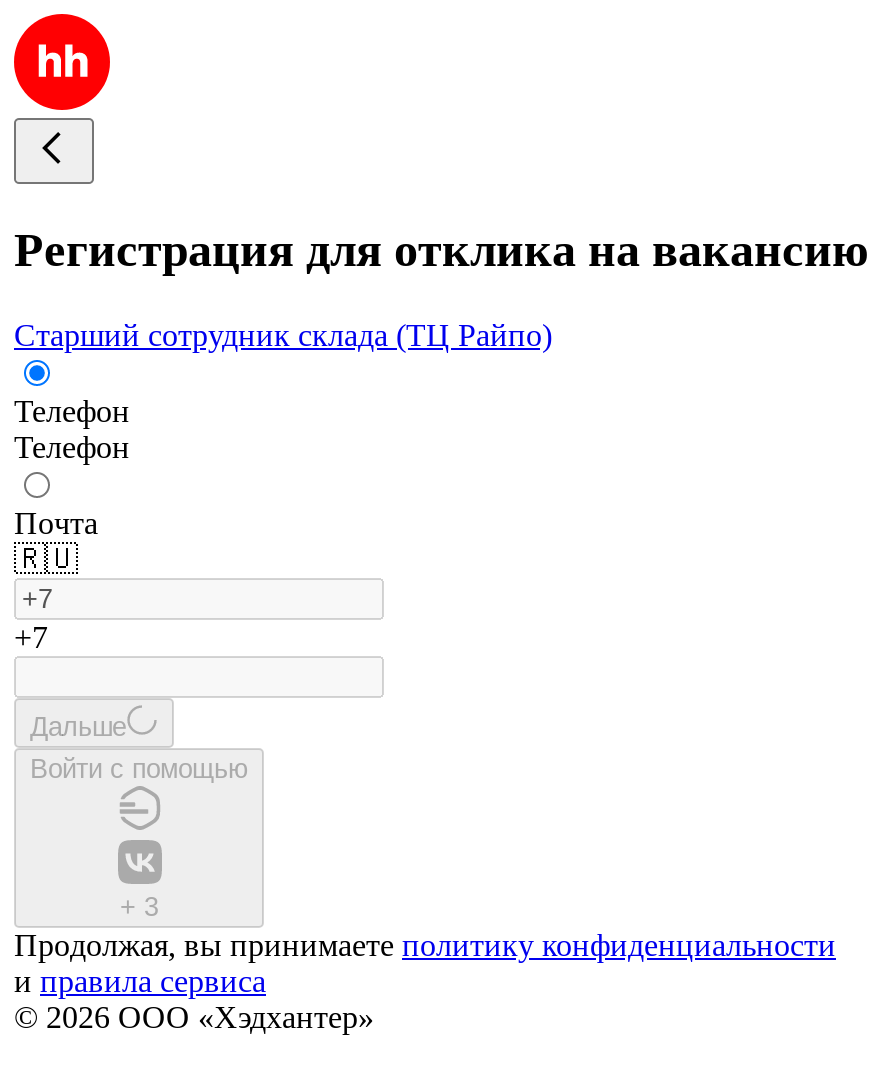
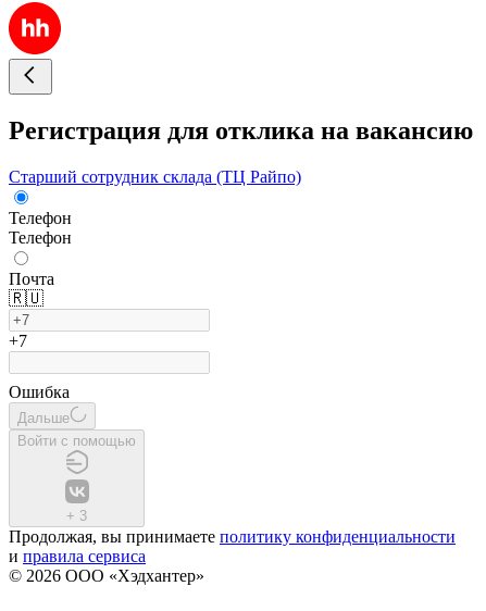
none -> [9,382,70,401] Ошибка

